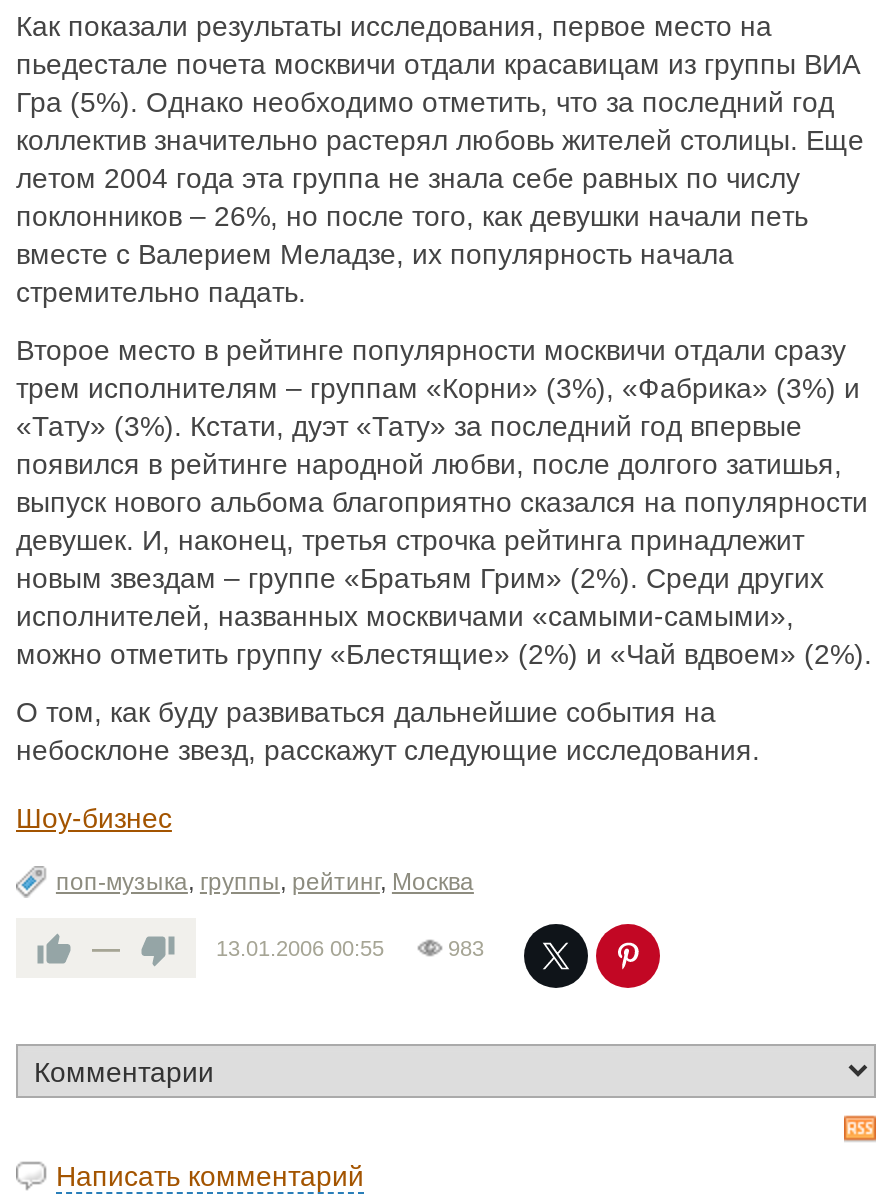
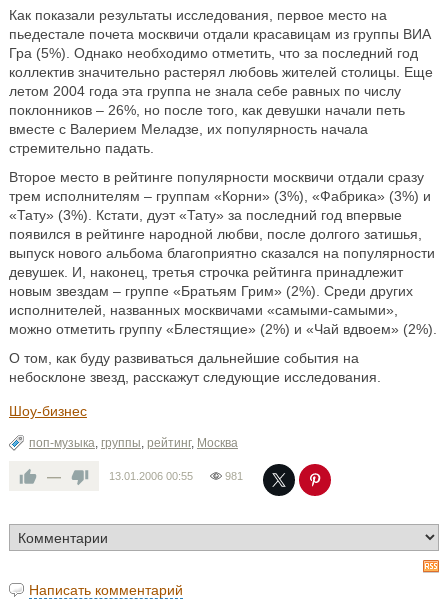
[448,936,484,960] 983 -> [225,470,243,482] 981

